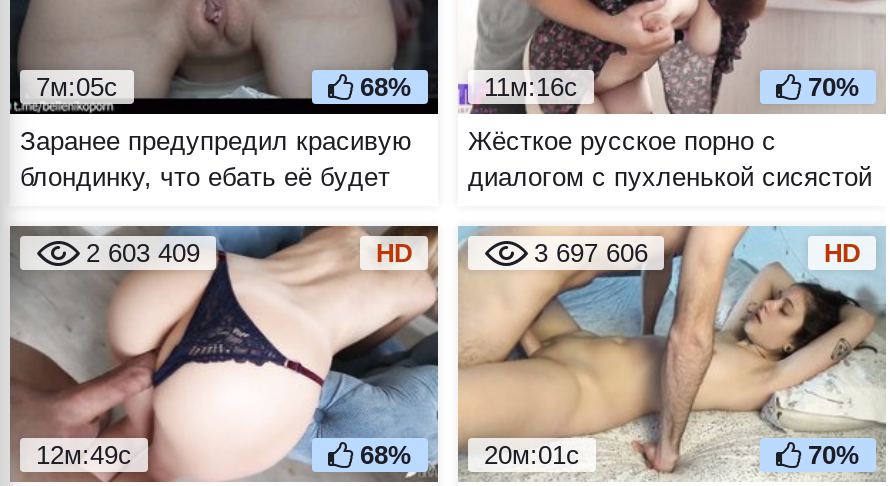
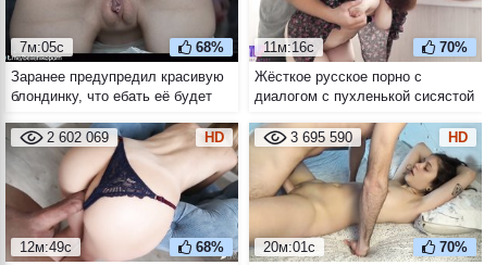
[86,238,200,268] 2 603 409 -> [47,129,109,146] 2 602 069
[534,238,648,268] 3 697 606 -> [290,129,352,146] 3 695 590

